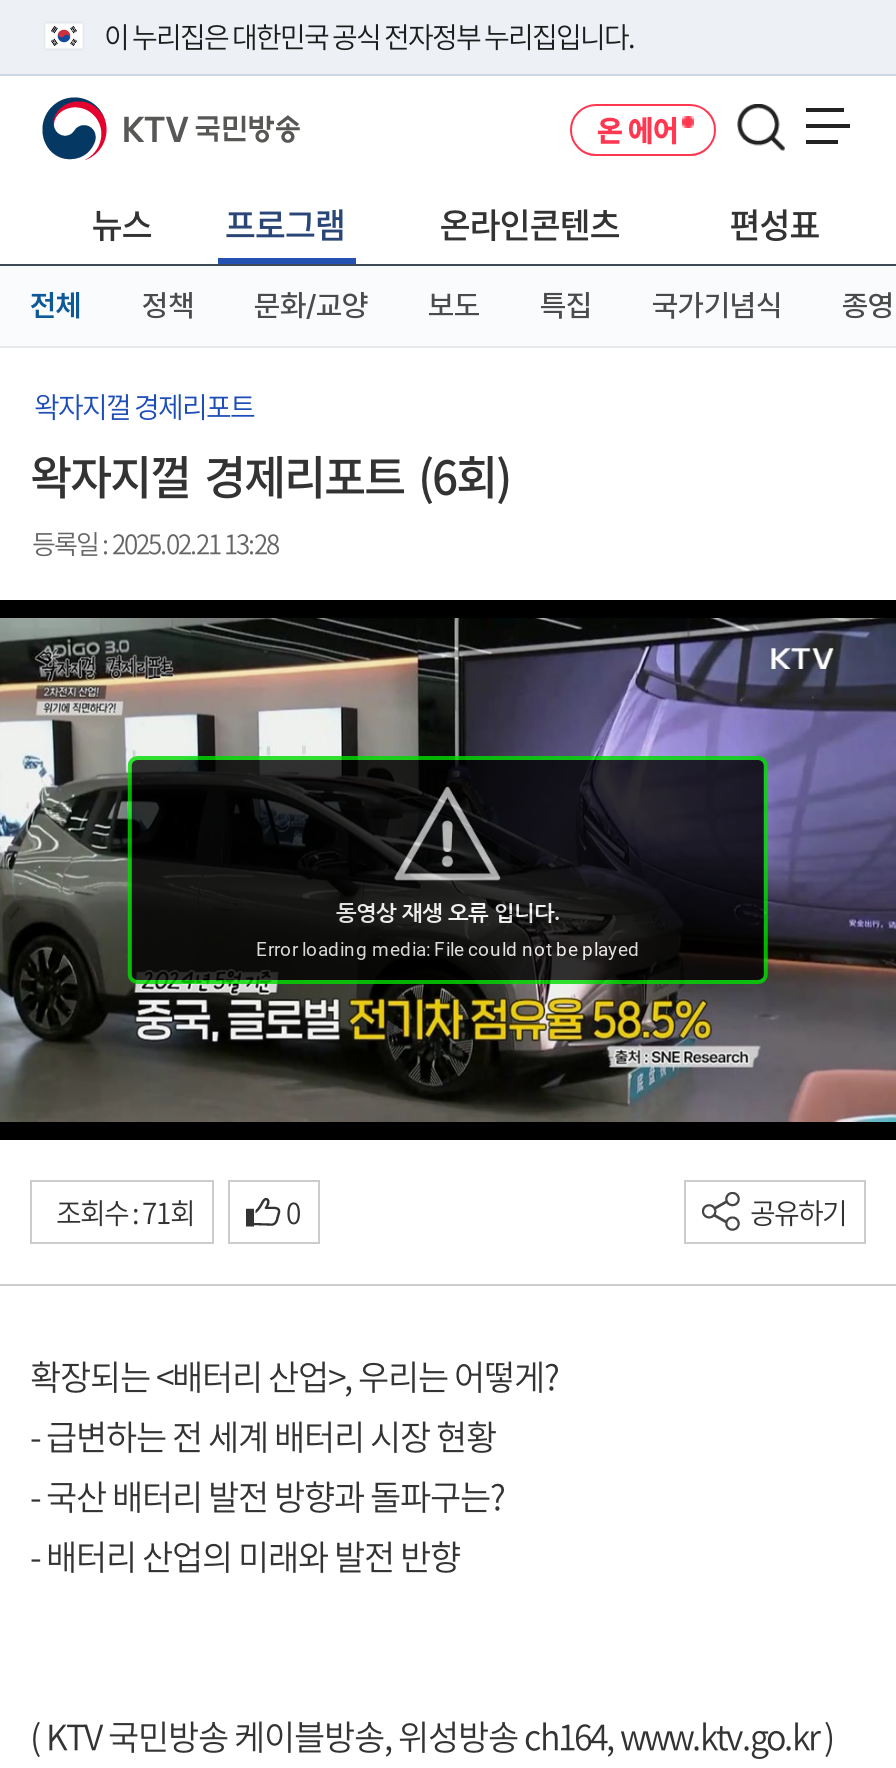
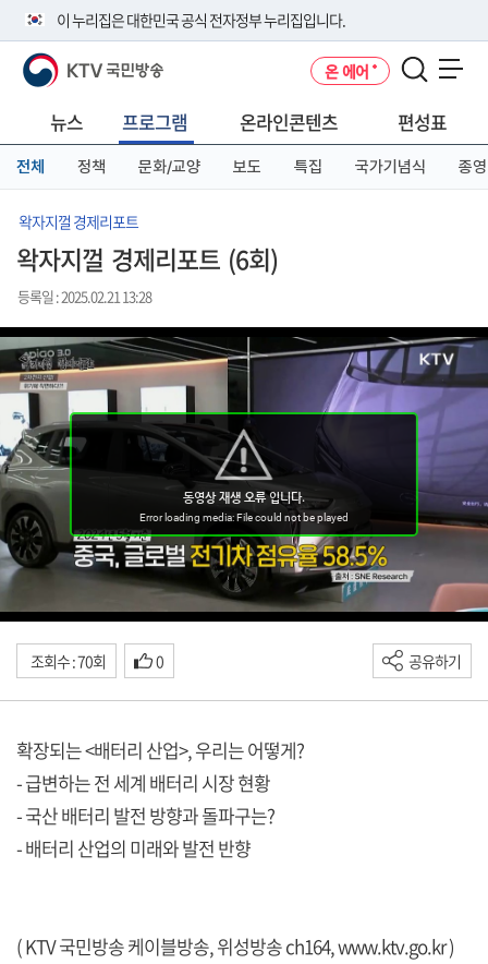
[56,1192,194,1232] 조회수 : 71회 -> [30,650,106,672] 조회수 : 70회

